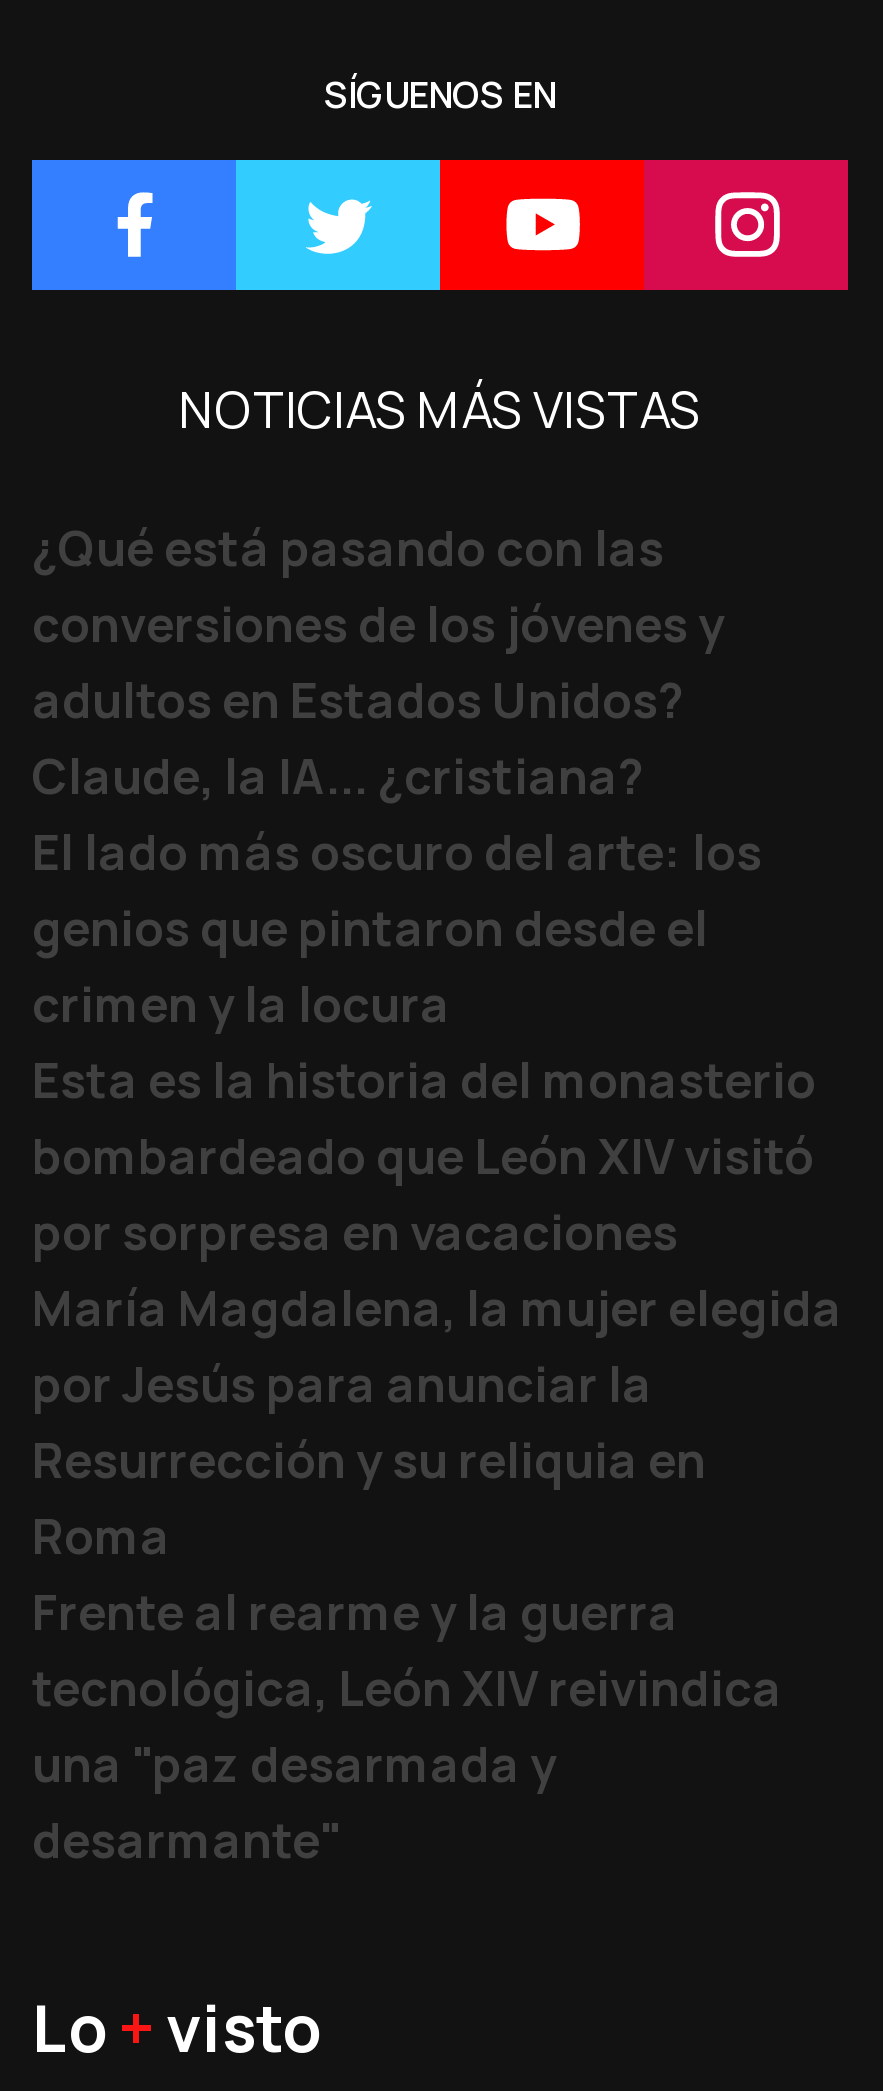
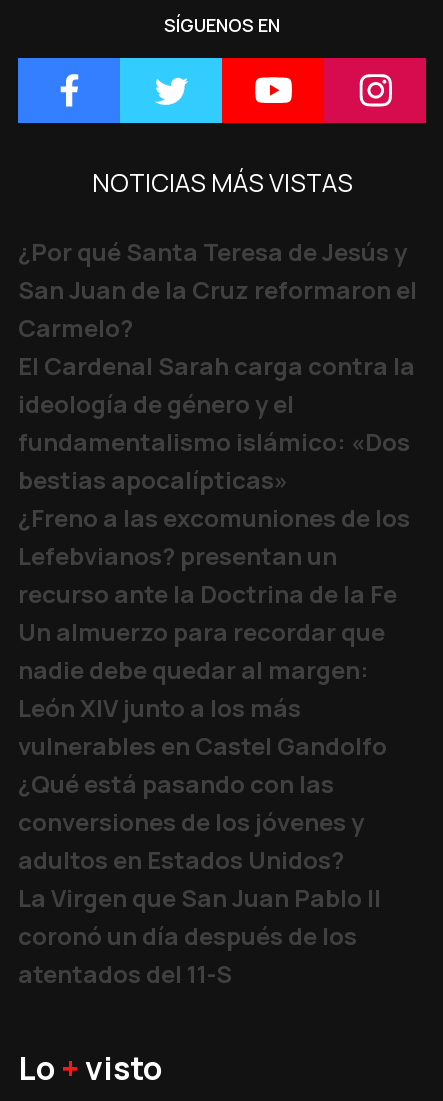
none -> [18,235,417,762] ¿Por qué Santa Teresa de Jesús y | San Juan de la Cruz reformaron el | Carmelo? | El Cardenal Sarah carga contra la | ideología de género y el | fundamentalismo islámico: «Dos | bestias apocalípticas» | ¿Freno a las excomuniones de los | Lefebvianos? presentan un | recurso ante la Doctrina de la Fe | Un almuerzo para recordar que | nadie debe quedar al margen: | León XIV junto a los más | vulnerables en Castel Gandolfo
moved [32,514,724,732] -> [18,767,364,876]: ¿Qué está pasando con las | conversiones de los jóvenes y | adultos en Estados Unidos?
[32,742,842,1872] Claude, la IA... ¿cristiana? | El lado más oscuro del arte: los | genios que pintaron desde el | crimen y la locura | Esta es la historia del monasterio | bombardeado que León XIV visitó | por sorpresa en vacaciones | María Magdalena, la mujer elegida | por Jesús para anunciar la | Resurrección y su reliquia en | Roma | Frente al rearme y la guerra | tecnológica, León XIV reivindica | una "paz desarmada y | desarmante" -> [18,881,381,990] La Virgen que San Juan Pablo II | coronó un día después de los | atentados del 11-S

